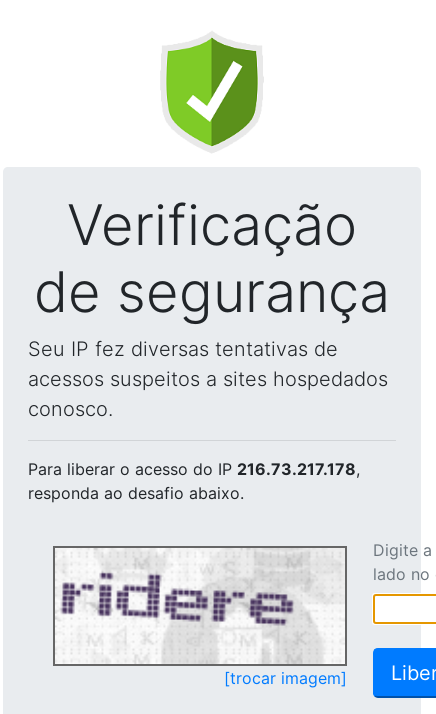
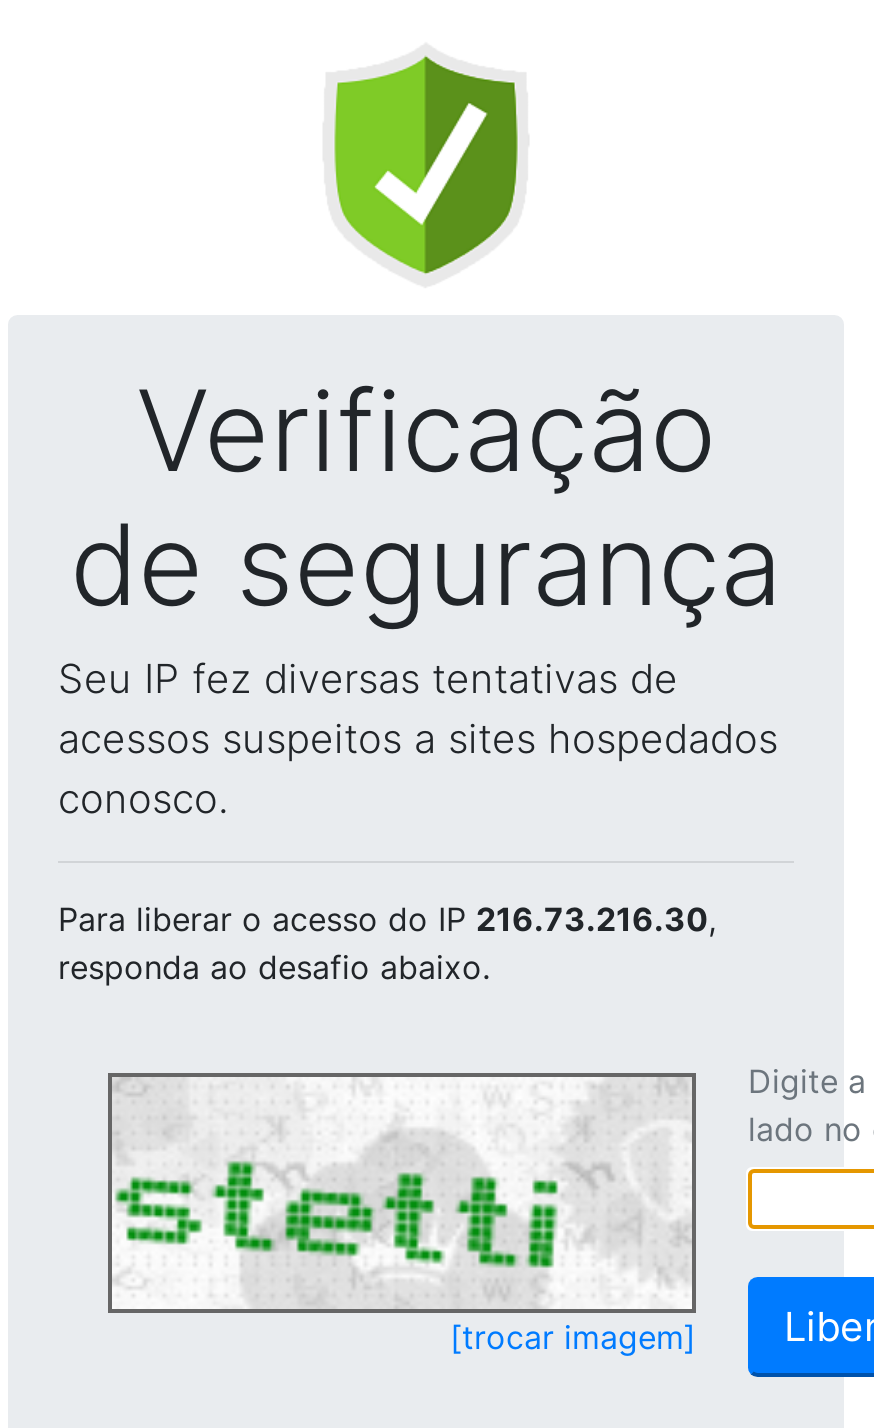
[28,459,360,479] Para liberar o acesso do IP 216.73.217.178, -> [58,899,716,939] Para liberar o acesso do IP 216.73.216.30,
[56,550,344,663] [image] -> [116,1081,688,1307] [image]

